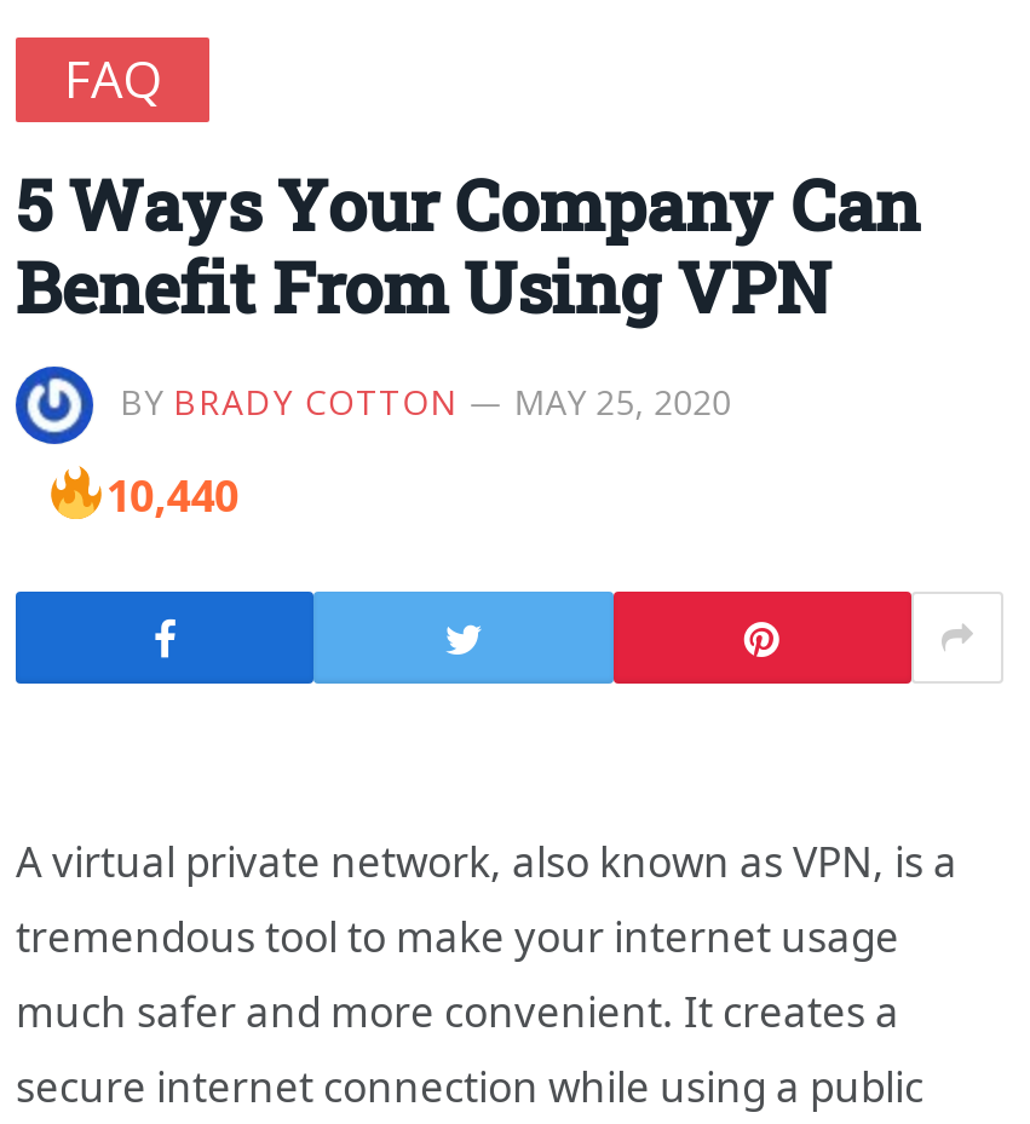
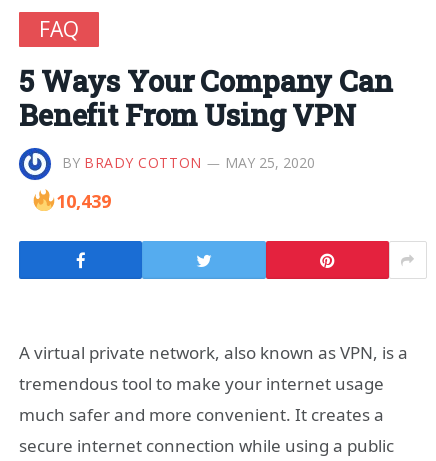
[106,465,239,523] 10,440 -> [56,188,111,212] 10,439

